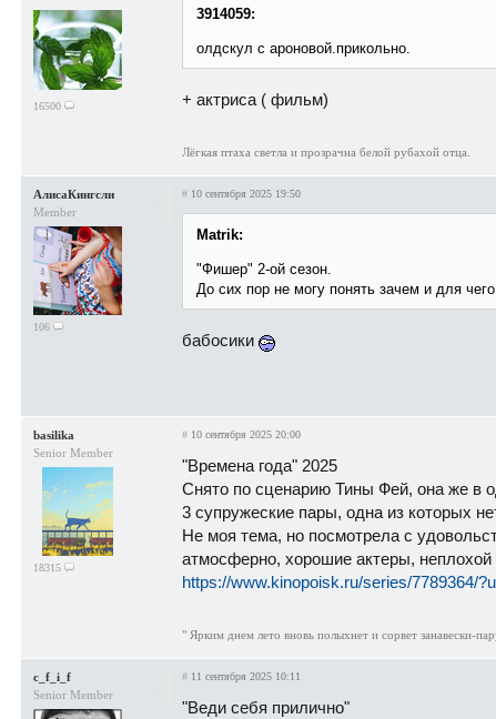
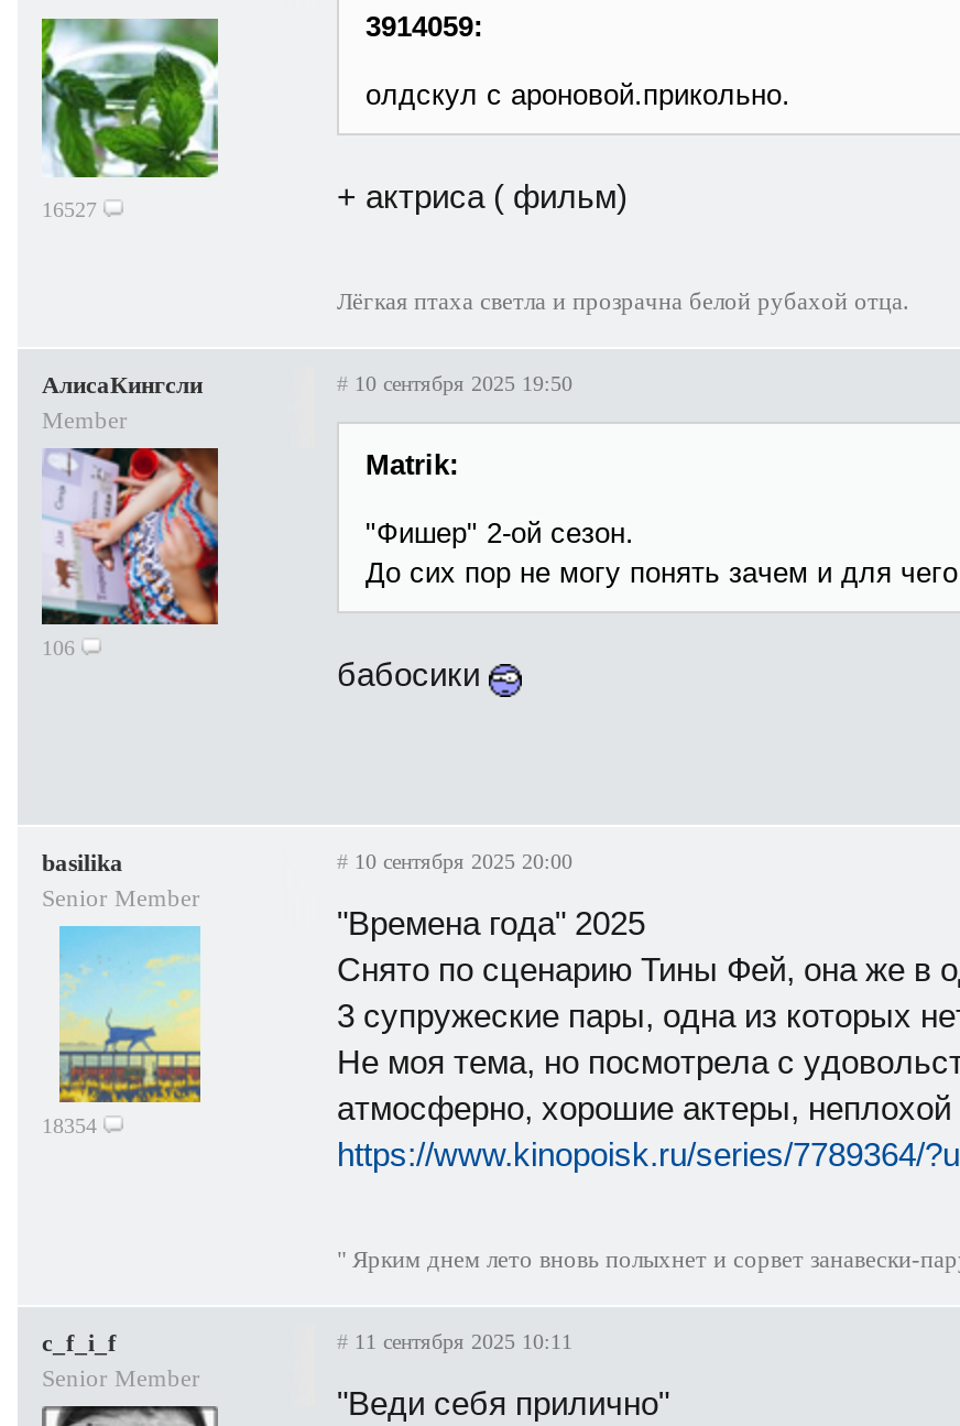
[33,100,64,112] 16500 -> [42,197,103,221] 16527
[33,561,64,574] 18315 -> [42,1113,103,1137] 18354

